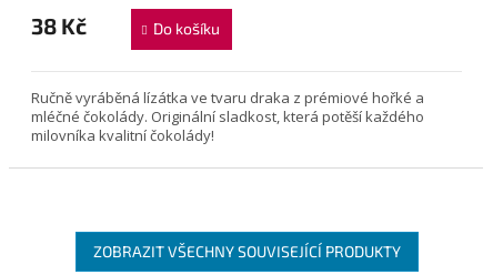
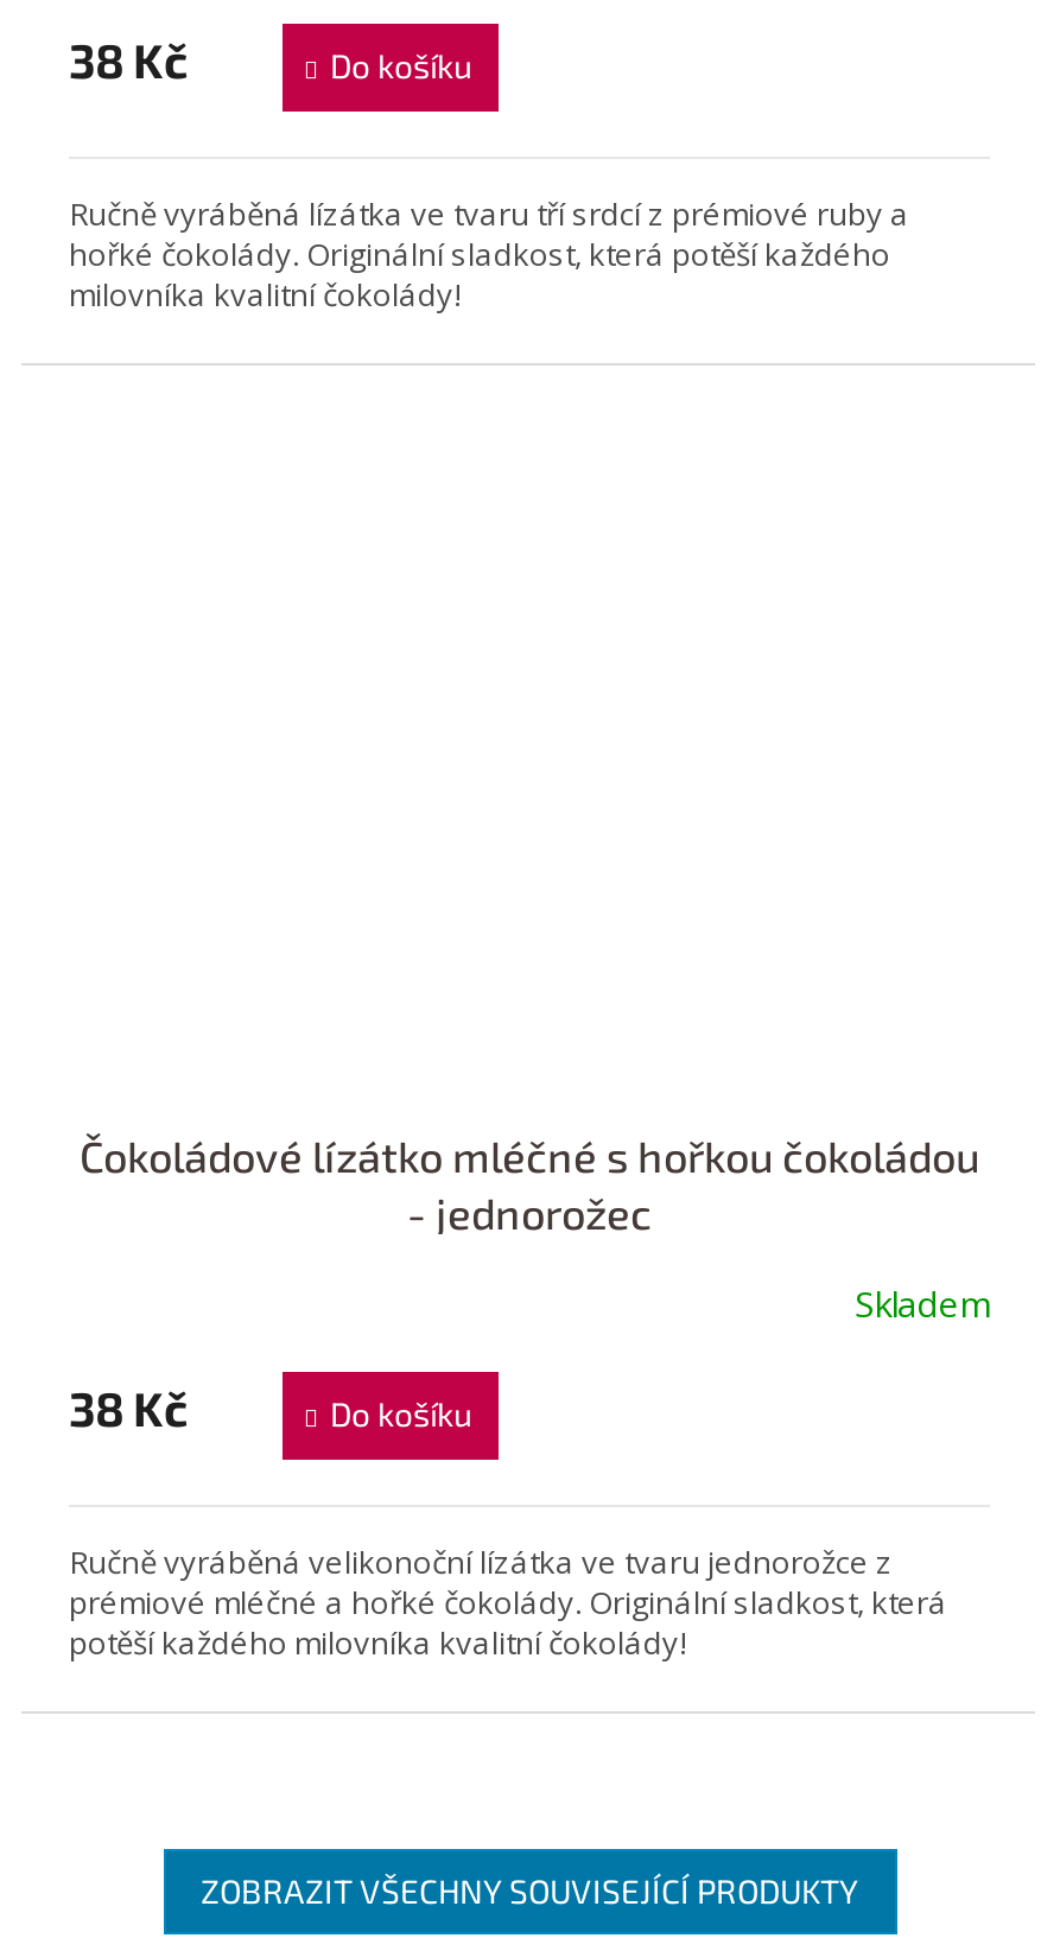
[31,87,424,126] Ručně vyráběná lízátka ve tvaru draka z prémiové hořké a | mléčné čokolády. Originální sladkost, která potěší každého -> [69,192,909,275] Ručně vyráběná lízátka ve tvaru tří srdcí z prémiové ruby a | hořké čokolády. Originální sladkost, která potěší každého
none -> [69,1130,990,1664] Čokoládové lízátko mléčné s hořkou čokoládou | - jednorožec | Skladem | 38 Kč | Do košíku | Ručně vyráběná velikonoční lízátka ve tvaru jednorožce z | prémiové mléčné a hořké čokolády. Originální sladkost, která | potěší každého milovníka kvalitní čokolády!

